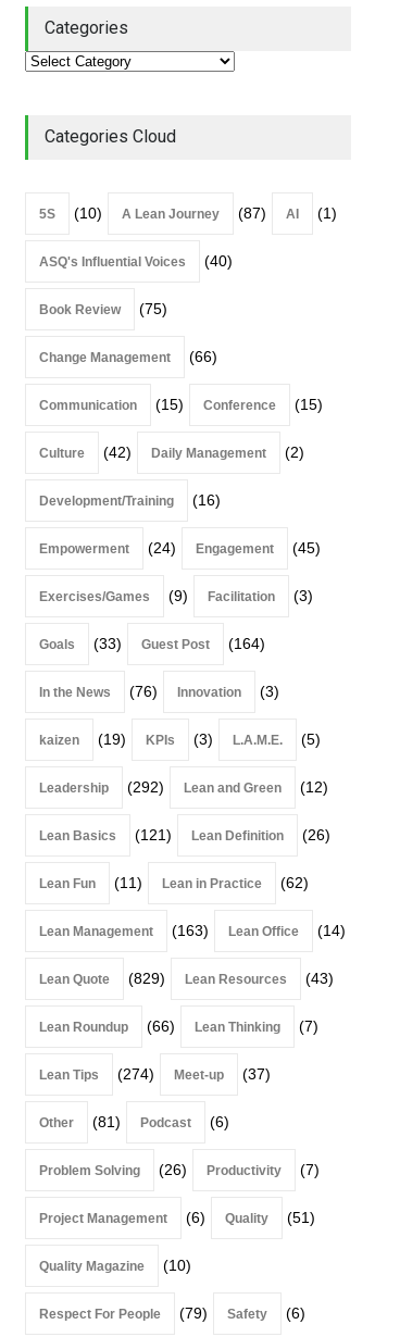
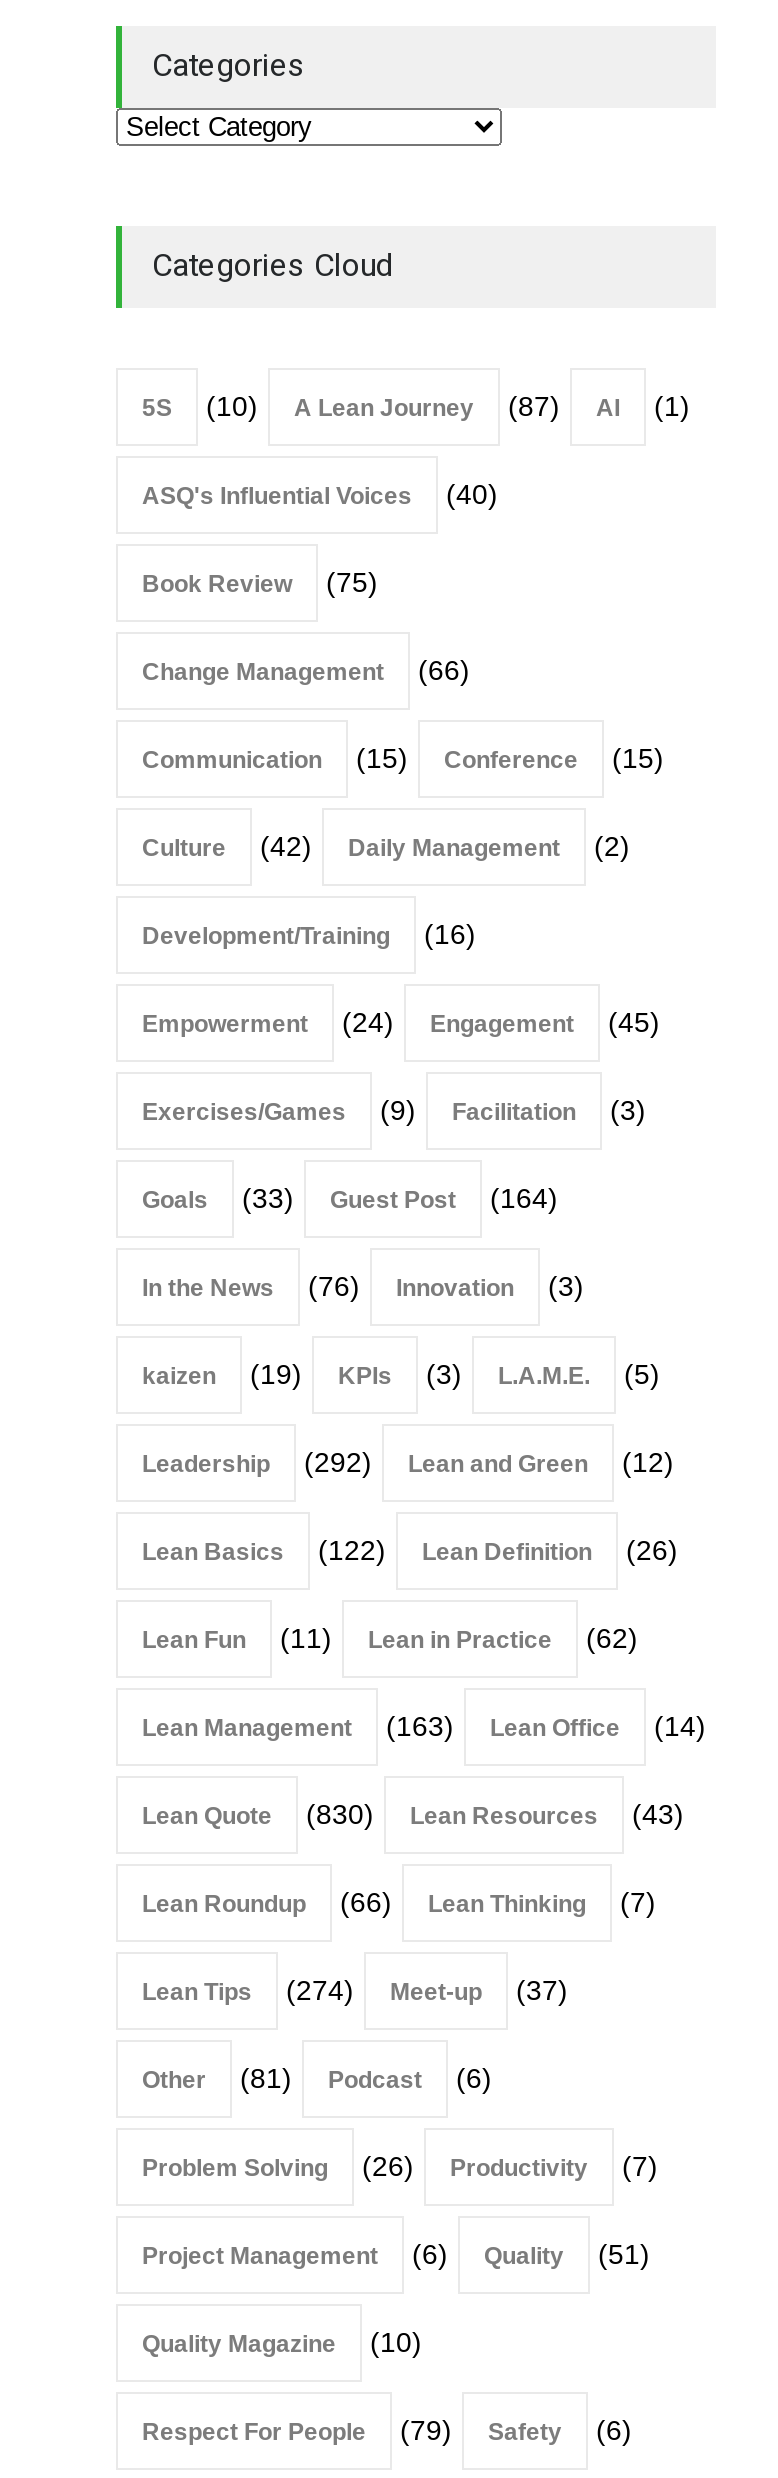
[39,826,330,843] Lean Basics (121) Lean Definition (26) -> [142,1534,678,1566] Lean Basics (122) Lean Definition (26)
[39,969,334,987] Lean Quote (829) Lean Resources (43) -> [142,1798,684,1830] Lean Quote (830) Lean Resources (43)

